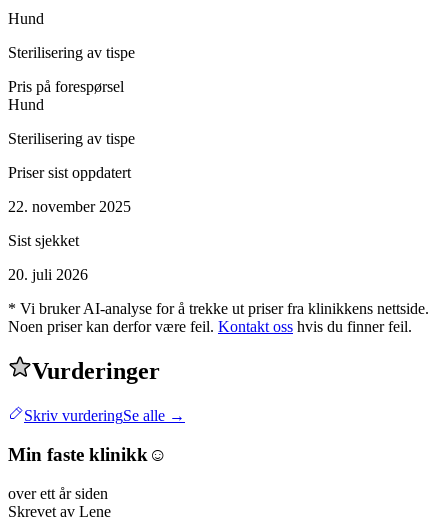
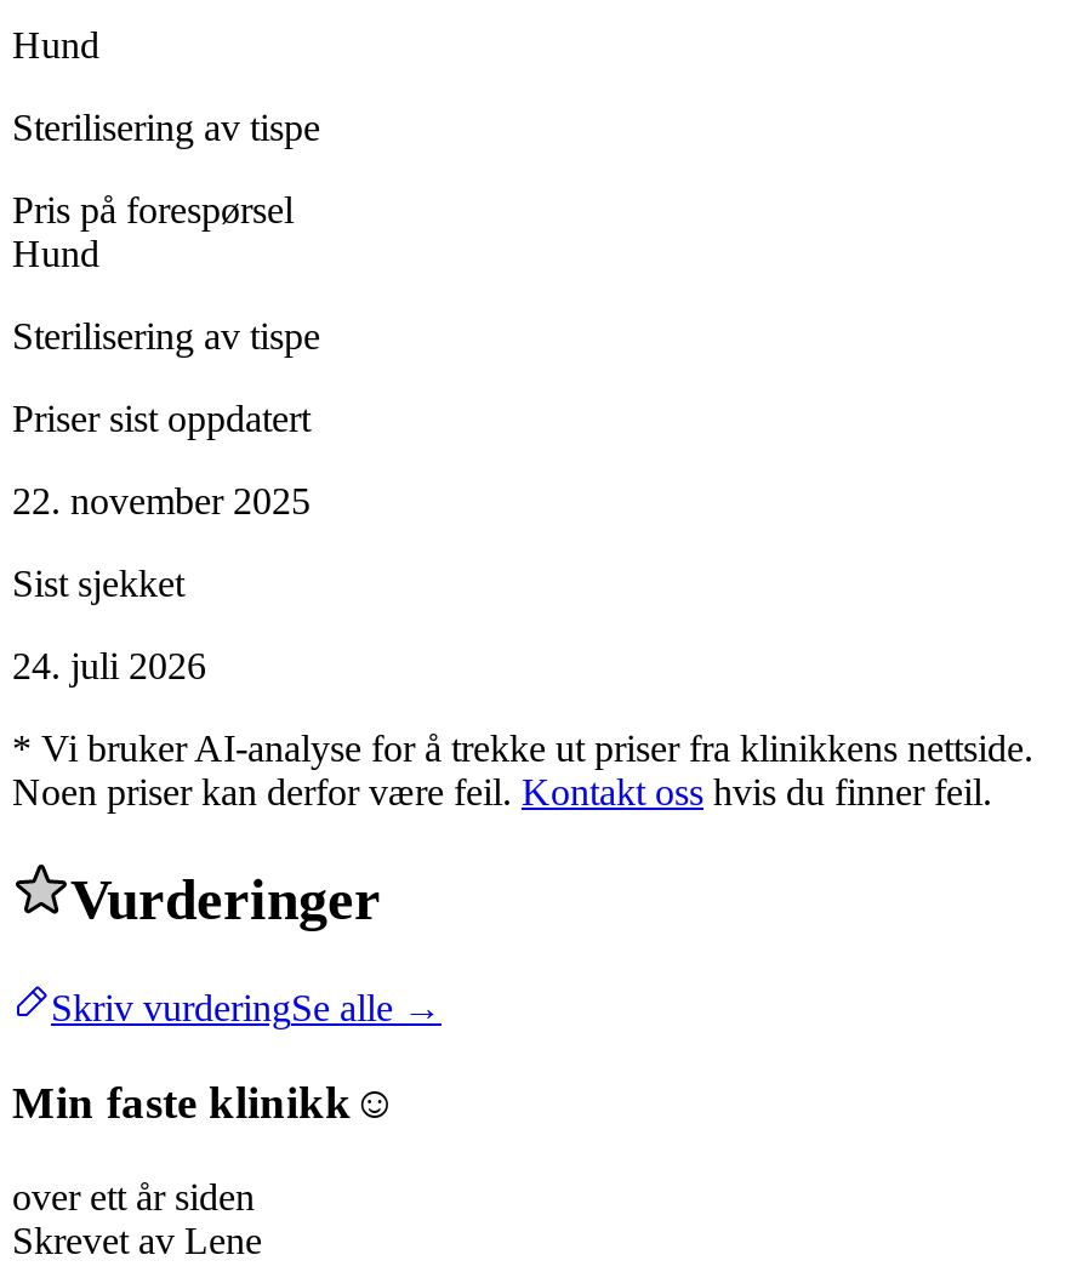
[8,265,88,282] 20. juli 2026 -> [12,644,206,685] 24. juli 2026

